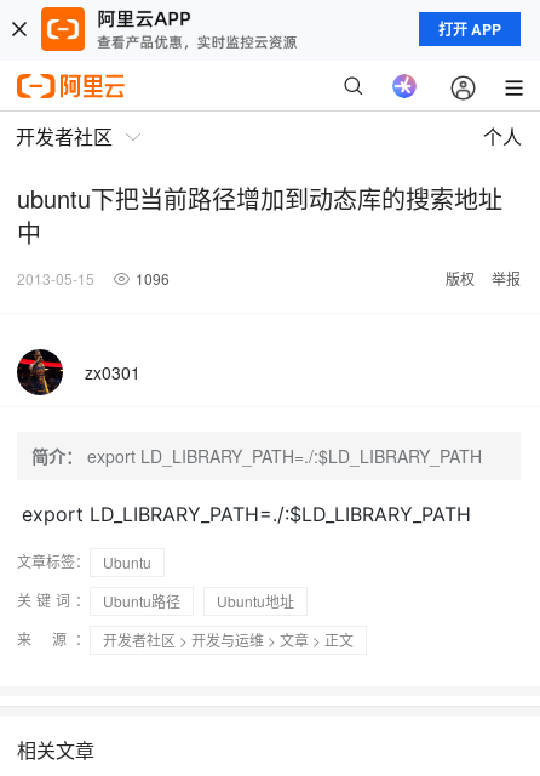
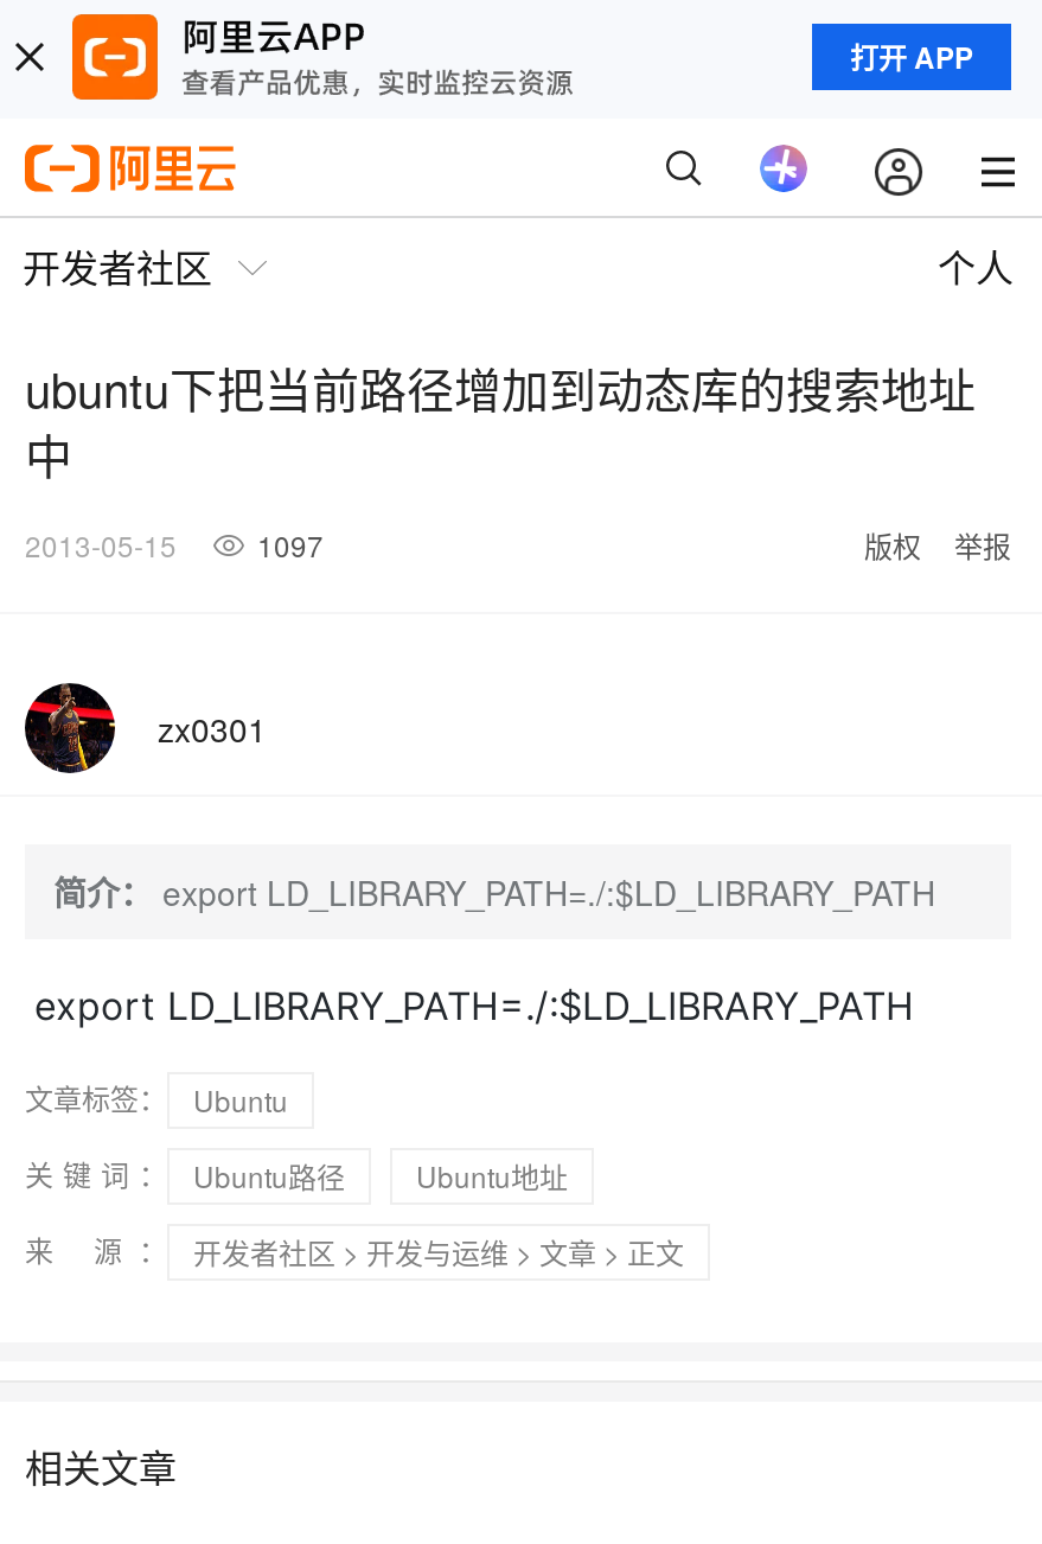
[17,268,170,289] 2013-05-15 1096 -> [25,524,324,564] 2013-05-15 1097

